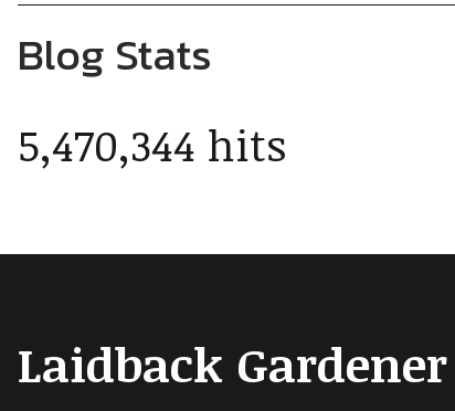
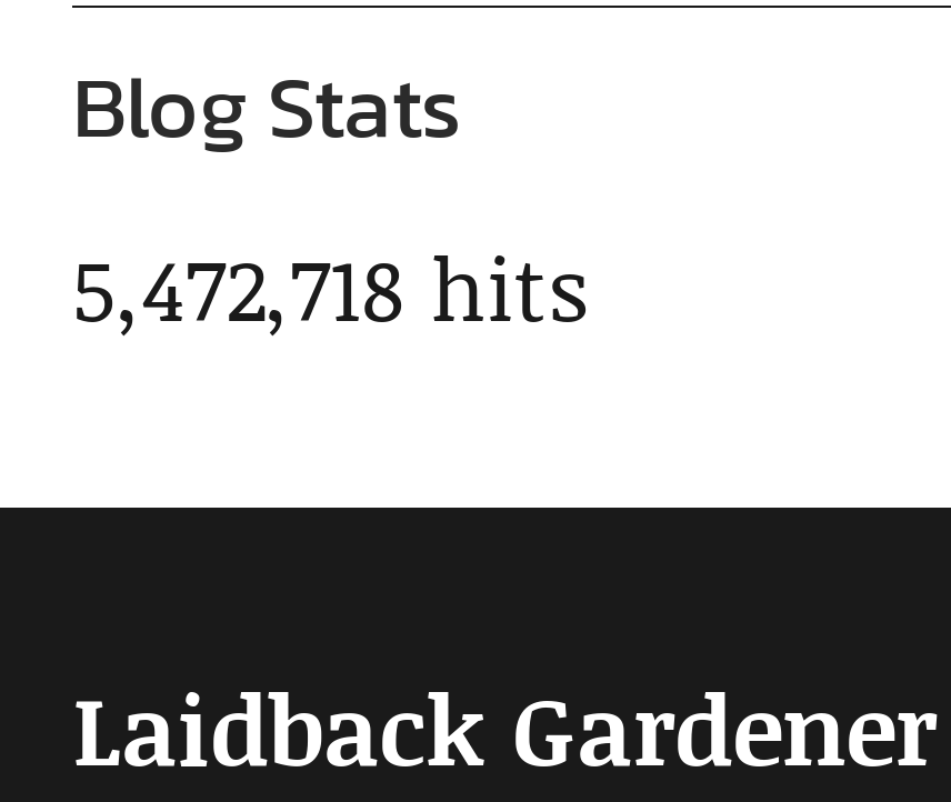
[18,115,287,173] 5,470,344 hits -> [72,228,590,345] 5,472,718 hits

